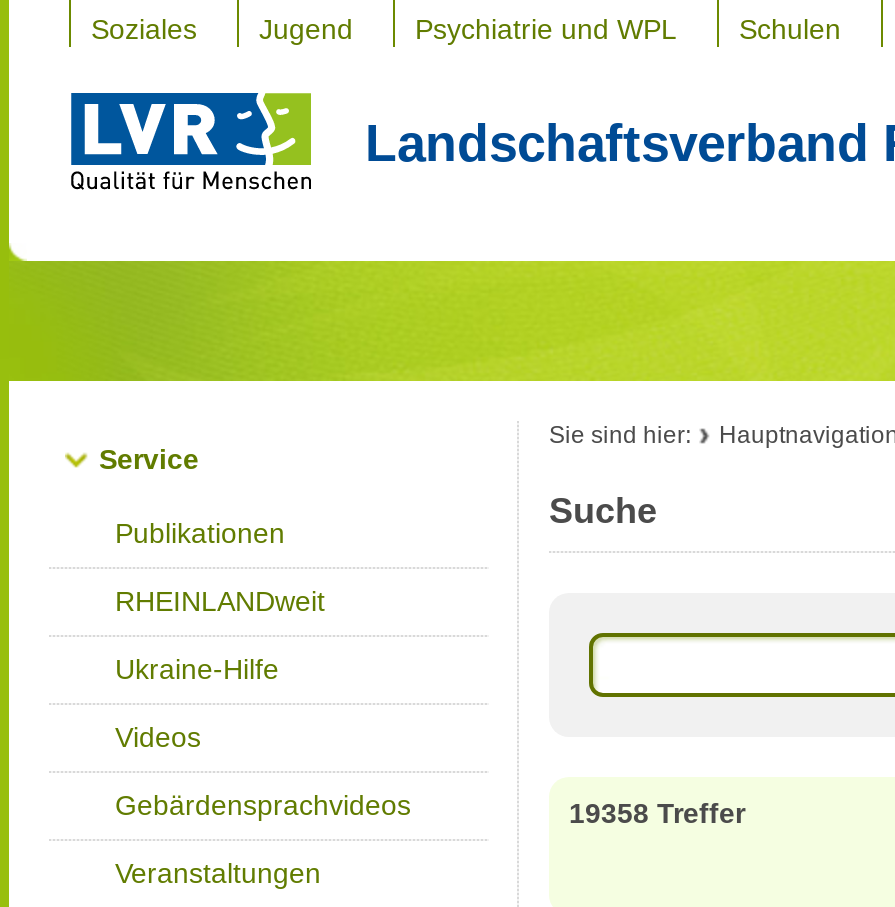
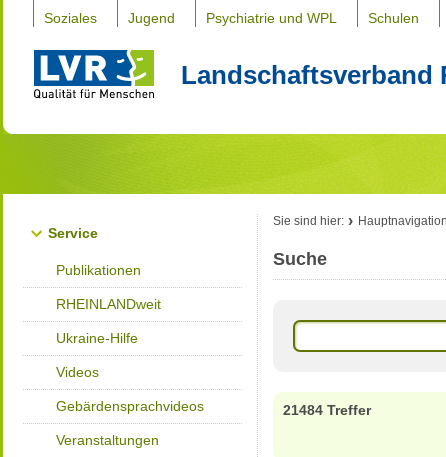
[569,797,745,829] 19358 Treffer -> [283,402,371,418] 21484 Treffer

